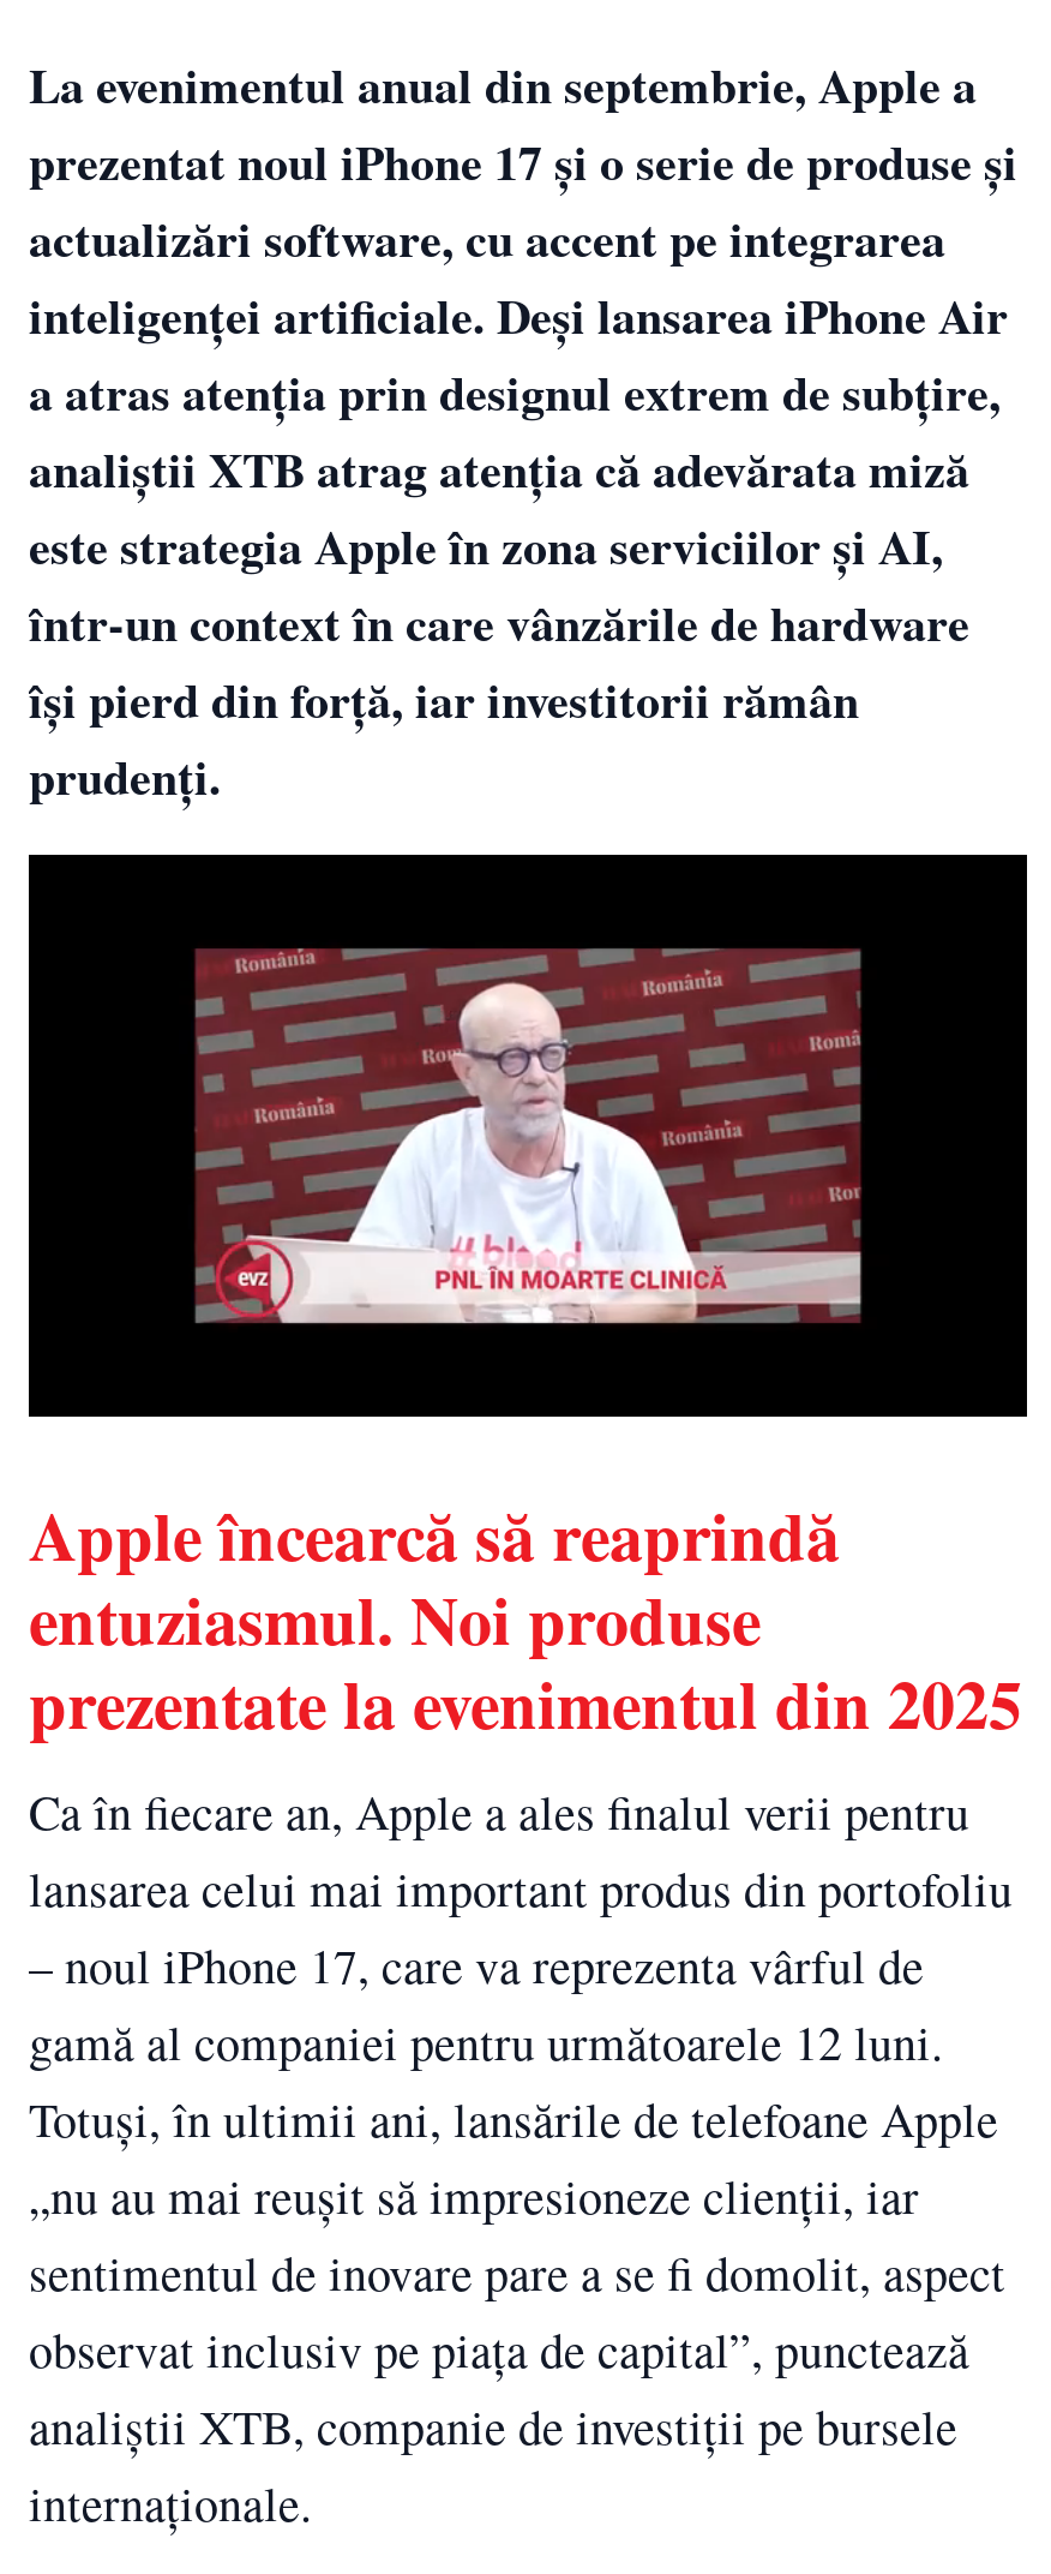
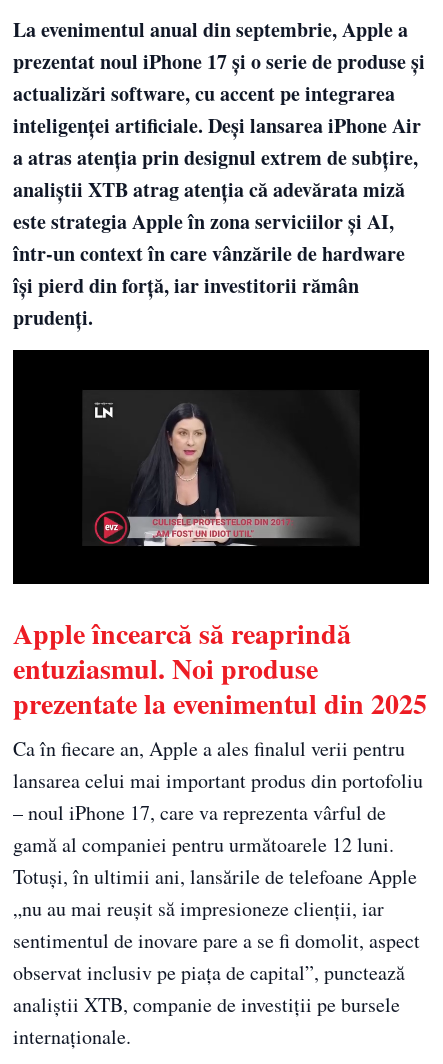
[194,946,864,1325] [image] -> [83,389,360,546] [image]

